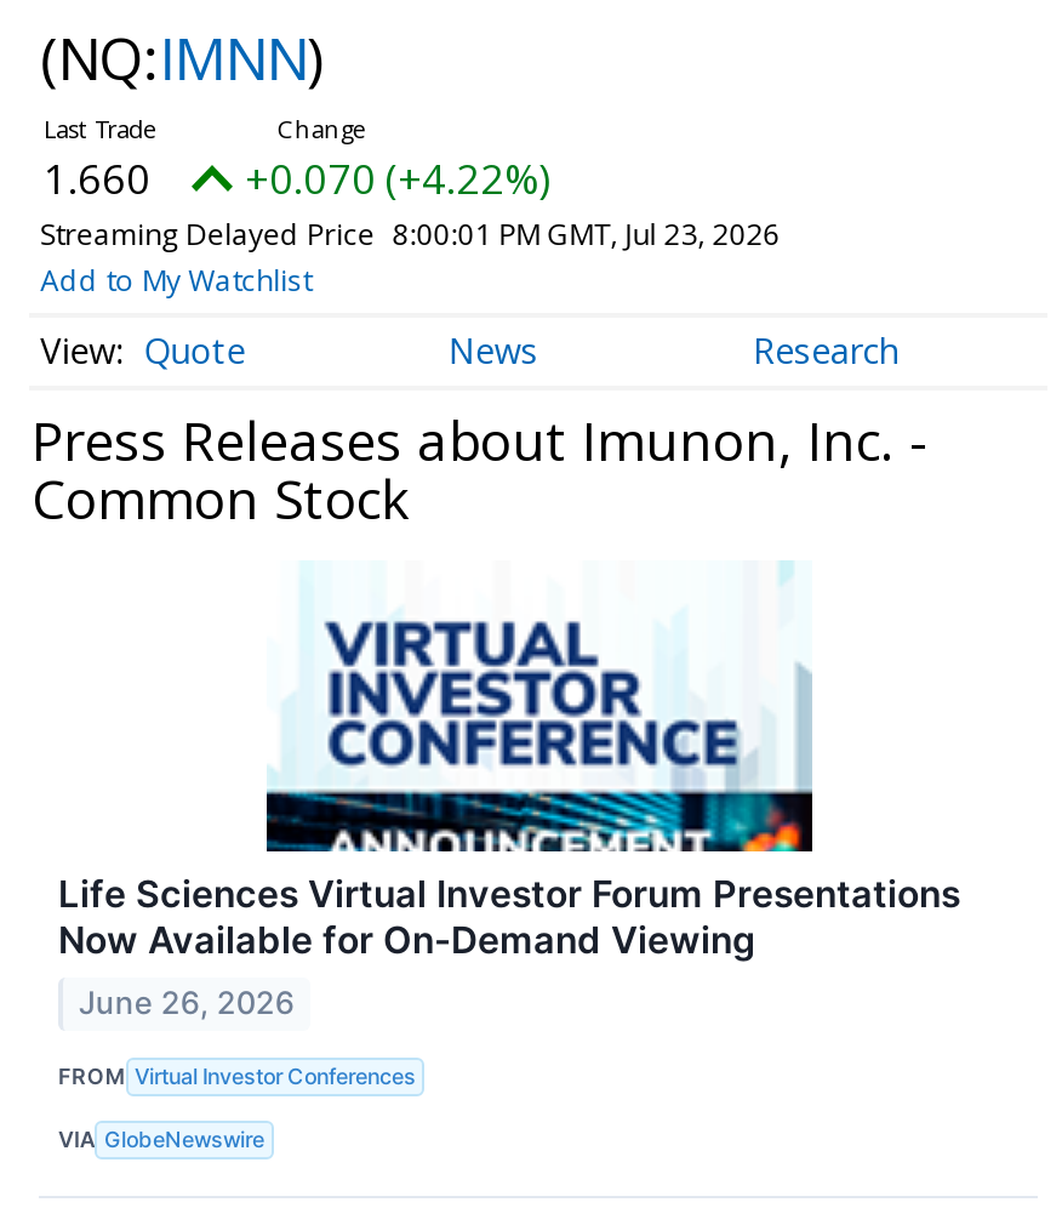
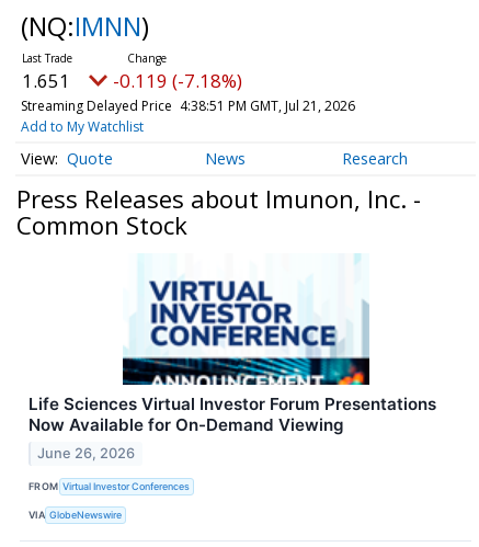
[44,150,150,206] 1.660 -> [22,68,70,93] 1.651
[245,150,550,206] +0.070 (+4.22%) -> [113,68,242,93] -0.119 (-7.18%)
[40,213,780,255] Streaming Delayed Price 8:00:01 PM GMT, Jul 23, 2026 -> [20,96,355,115] Streaming Delayed Price 4:38:51 PM GMT, Jul 21, 2026

